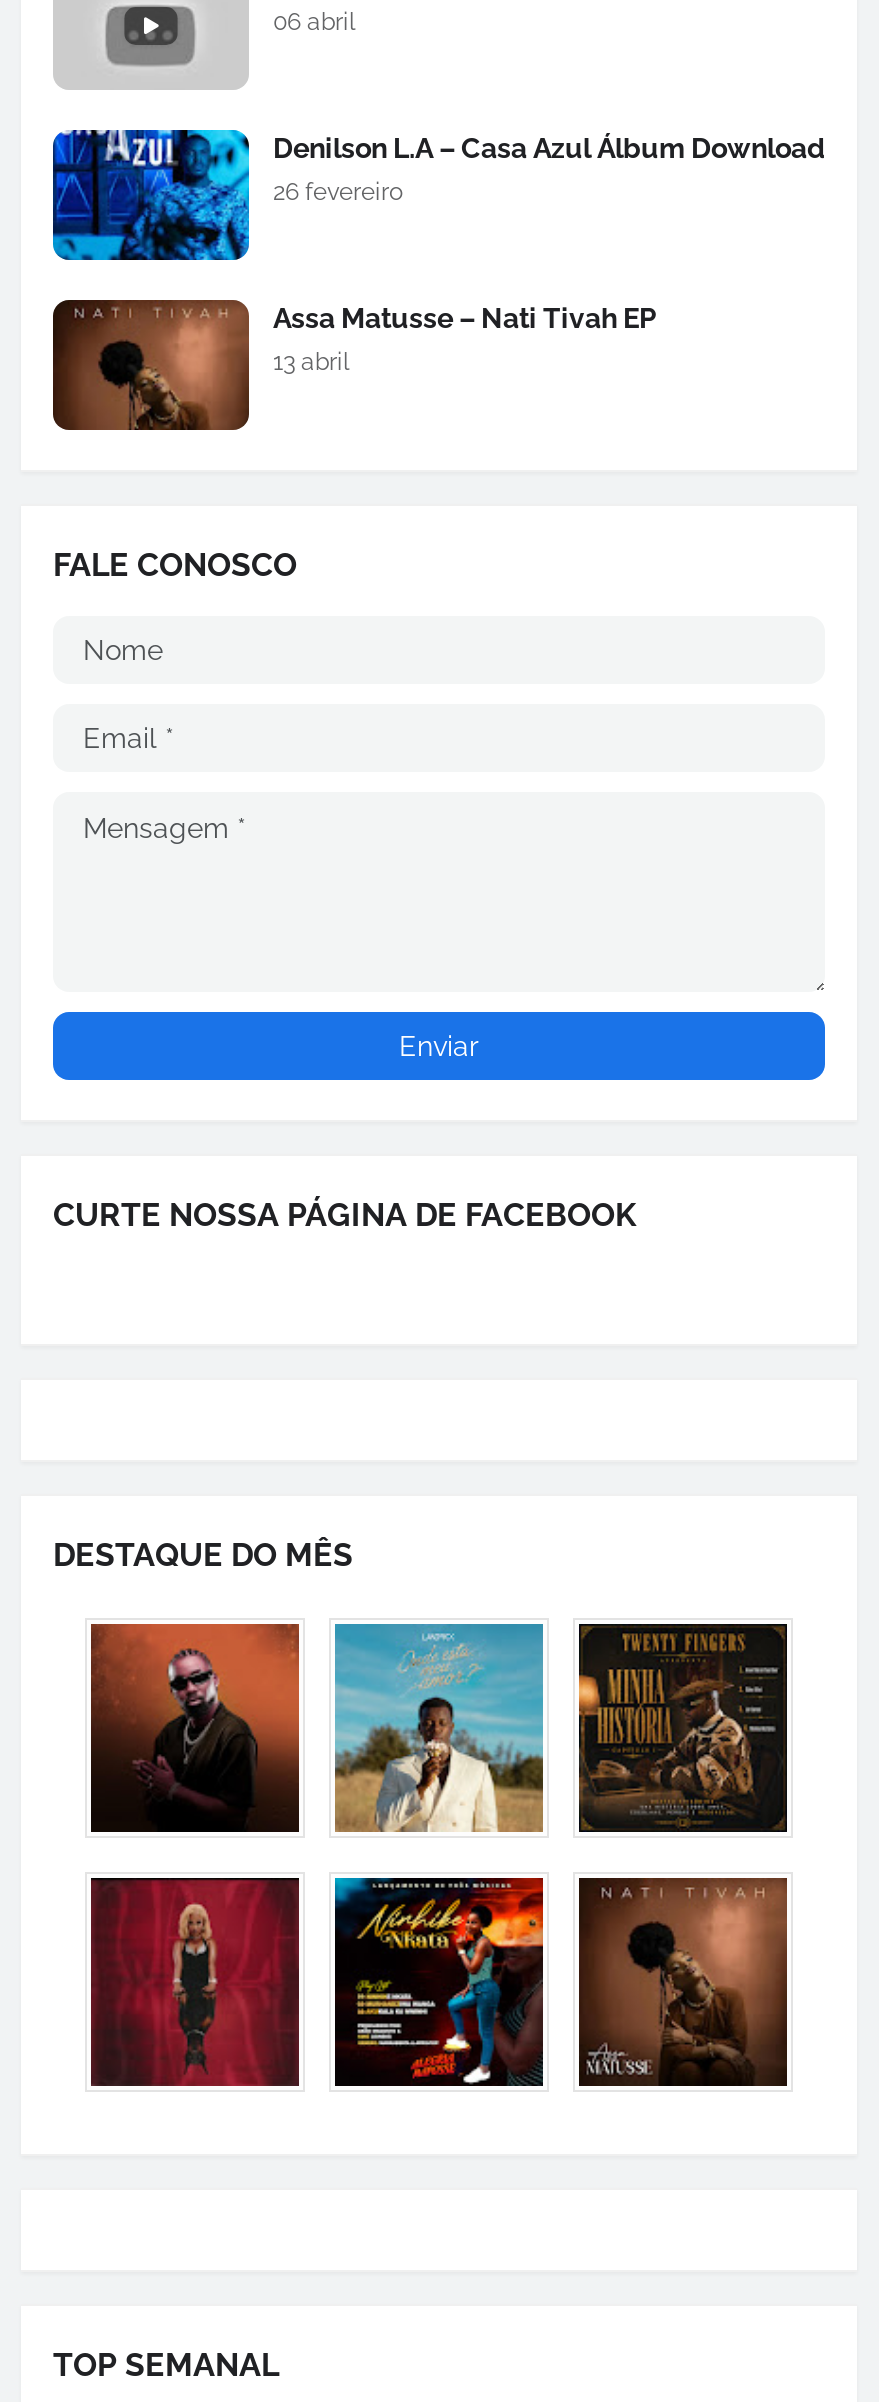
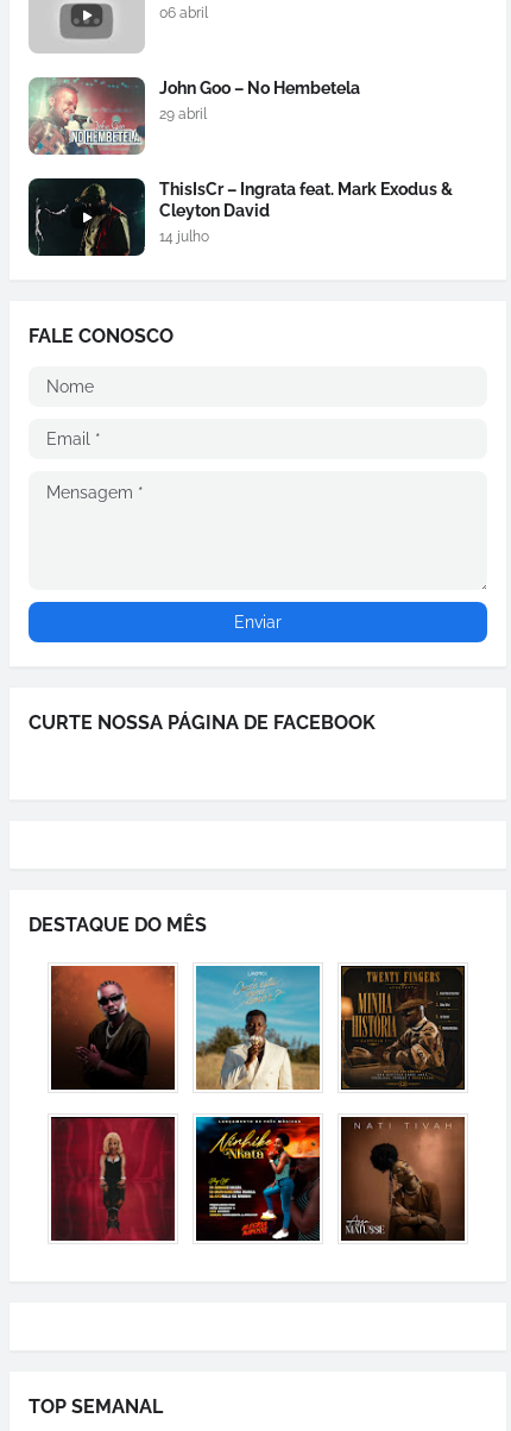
[51,128,825,262] [image] | Denilson L.A – Casa Azul Álbum Download | 26 fevereiro -> [27,76,360,156] [image] | John Goo – No Hembetela | 29 abril
[53,298,657,432] [image] | Assa Matusse – Nati Tivah EP | 13 abril -> [29,177,453,257] [image] | ThisIsCr – Ingrata feat. Mark Exodus & | Cleyton David | 14 julho

